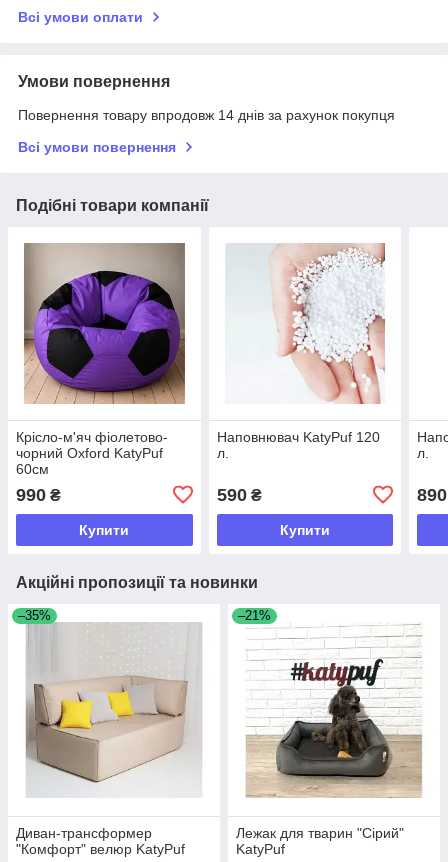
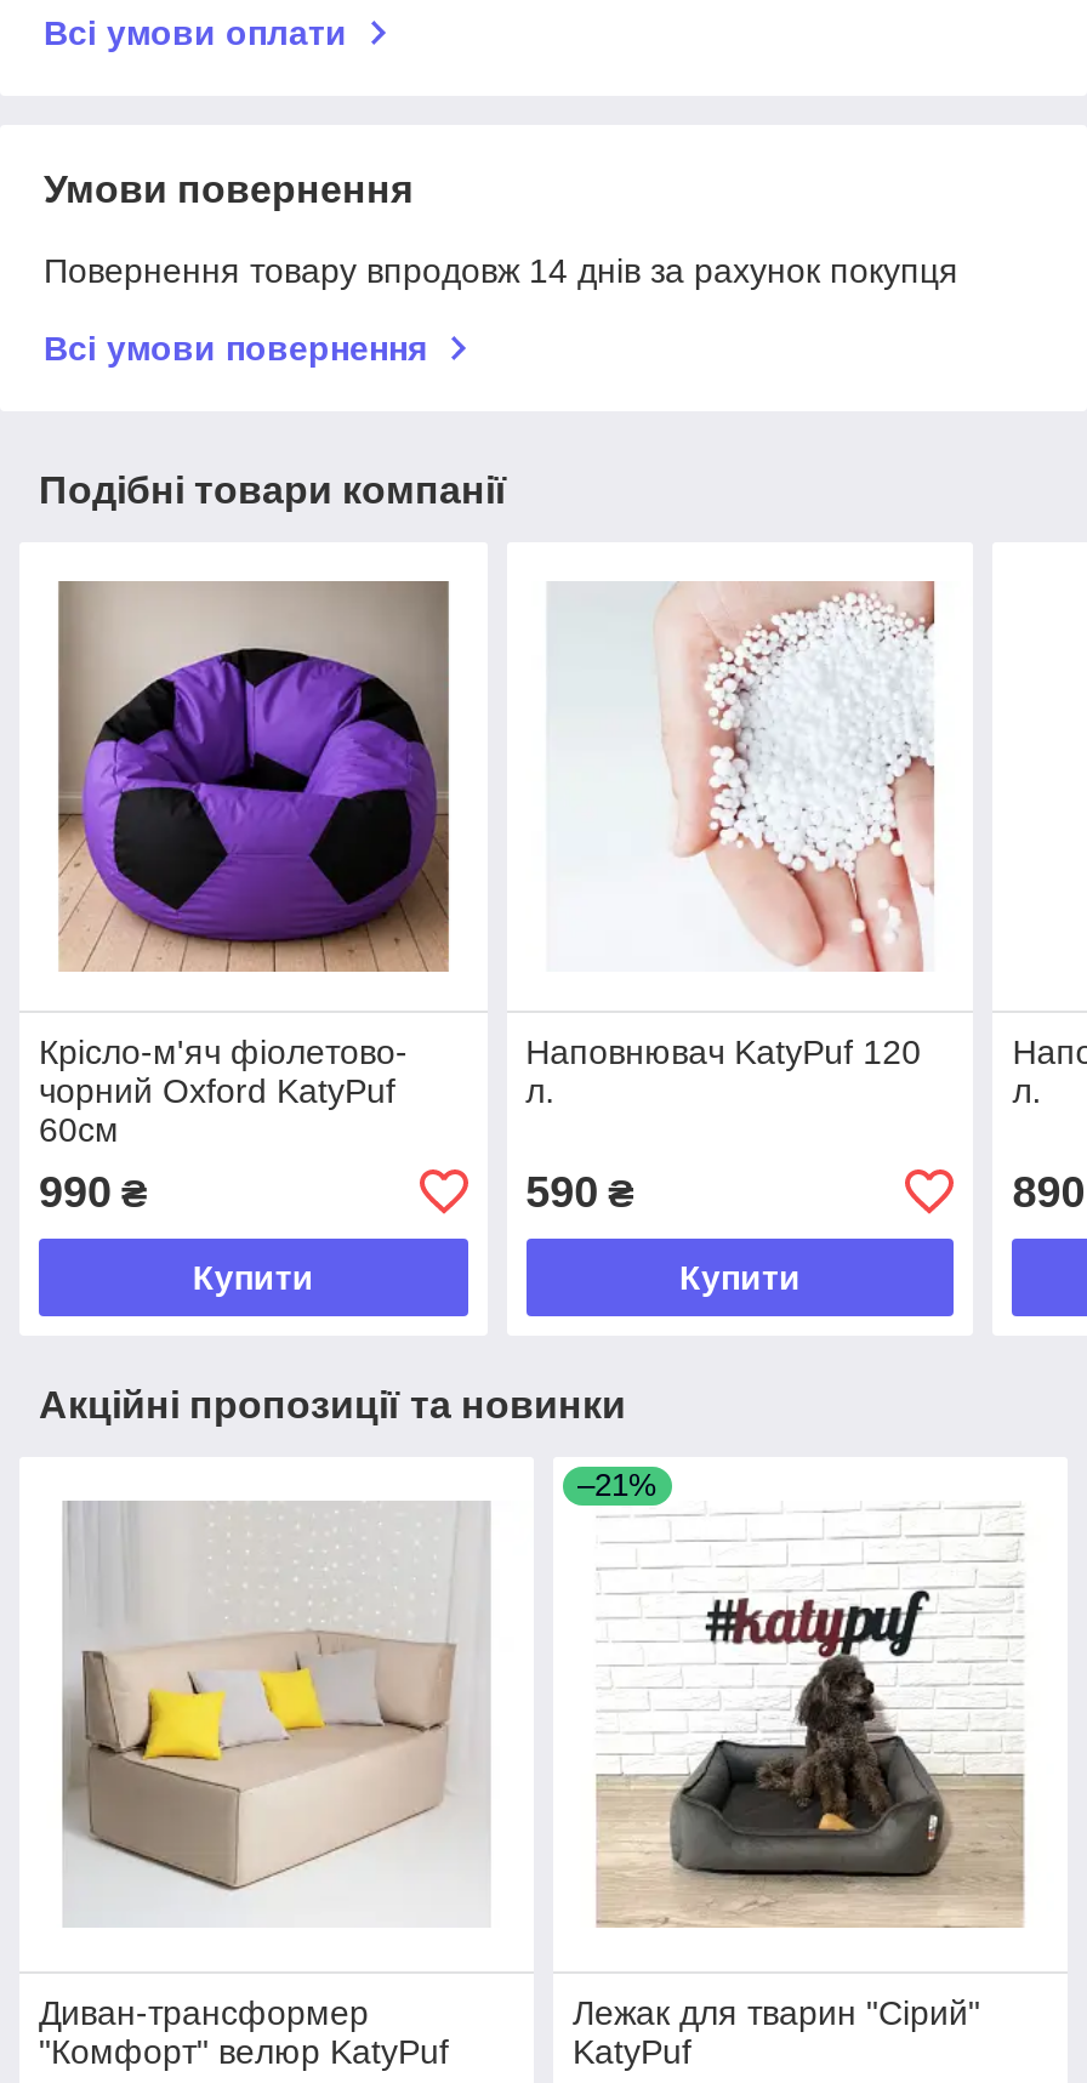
[18,608,51,623] –35% -> none

